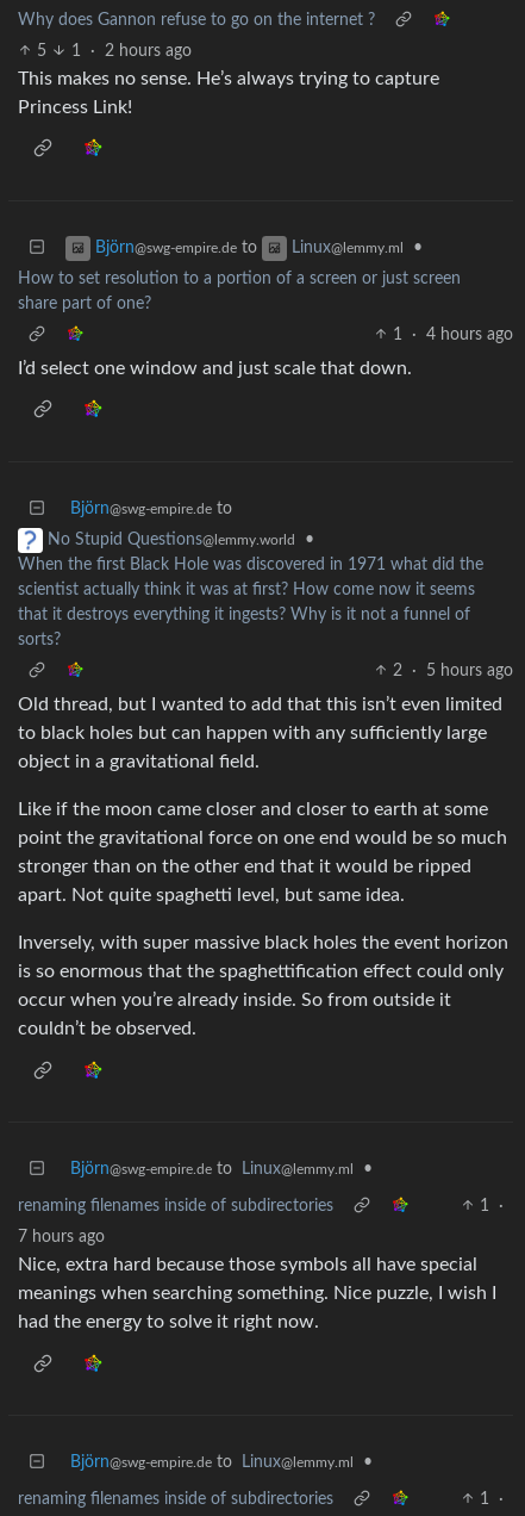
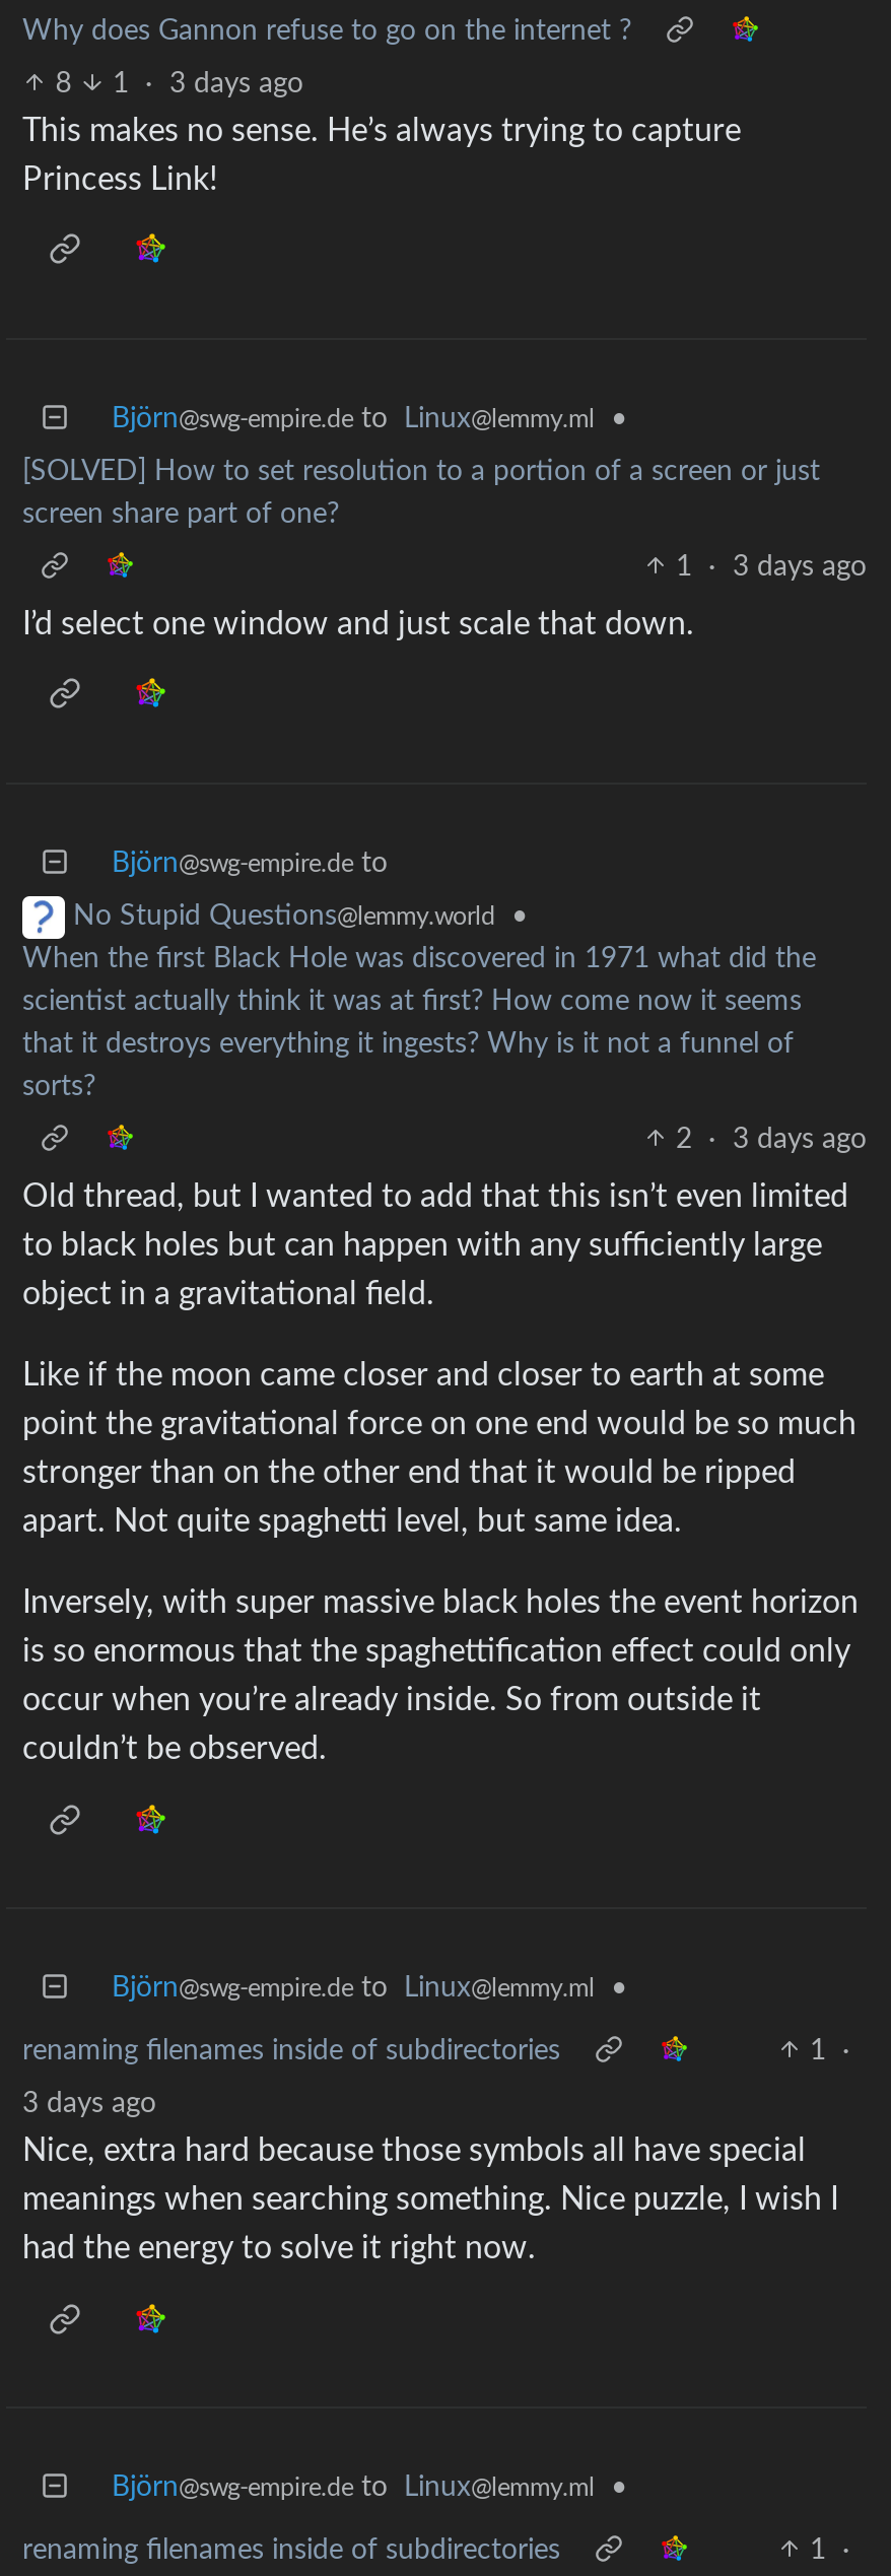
[37,42,47,59] 5 -> [55,69,71,97] 8
[71,42,191,59] 1 · 2 hours ago -> [113,69,303,97] 1 · 3 days ago
[18,270,461,287] How to set resolution to a portion of a screen or just screen -> [22,457,820,485] [SOLVED] How to set resolution to a portion of a screen or just
[18,295,151,312] share part of one? -> [22,499,339,528] screen share part of one?
[393,326,513,343] 1 · 4 hours ago -> [676,552,867,581] 1 · 3 days ago
[393,662,513,679] 2 · 5 hours ago -> [676,1125,867,1153] 2 · 3 days ago
[18,1228,105,1245] 7 hours ago -> [22,2089,156,2117] 3 days ago

